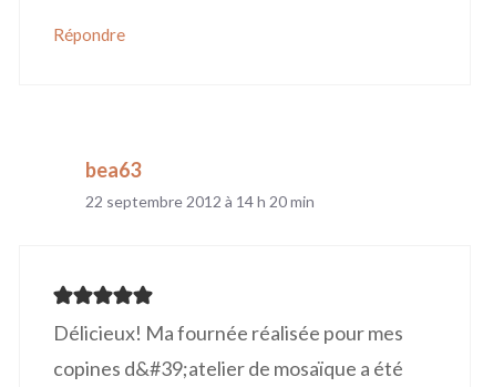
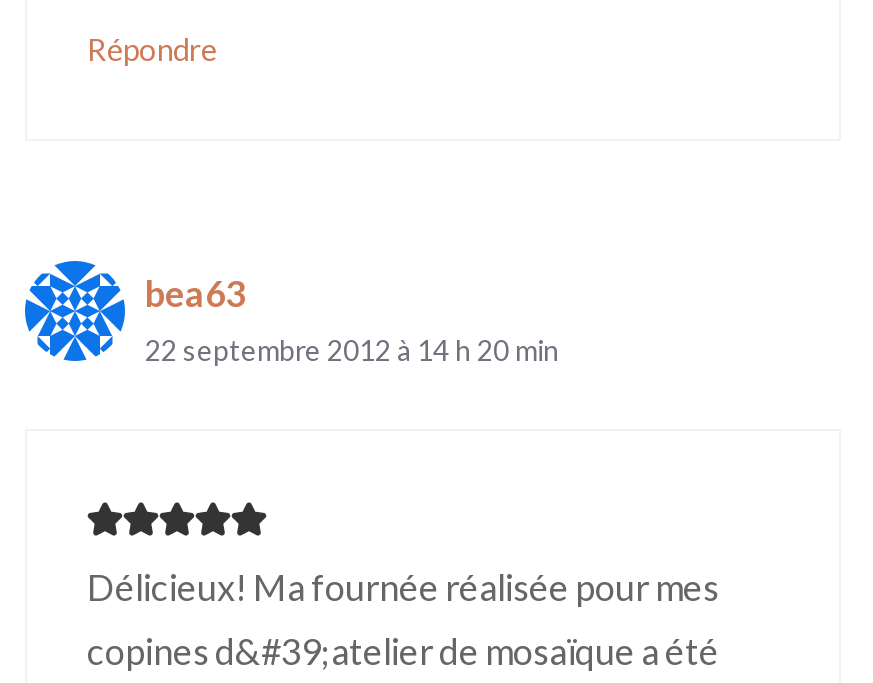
none -> [23,259,127,363] [image]

